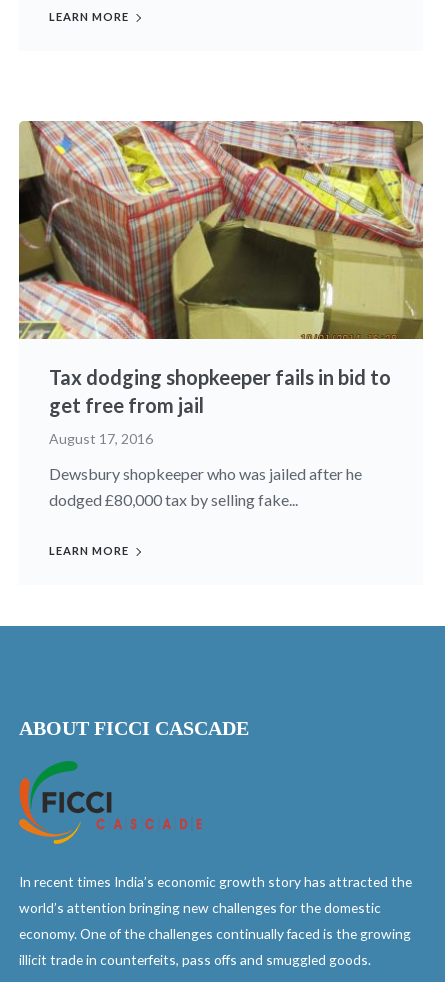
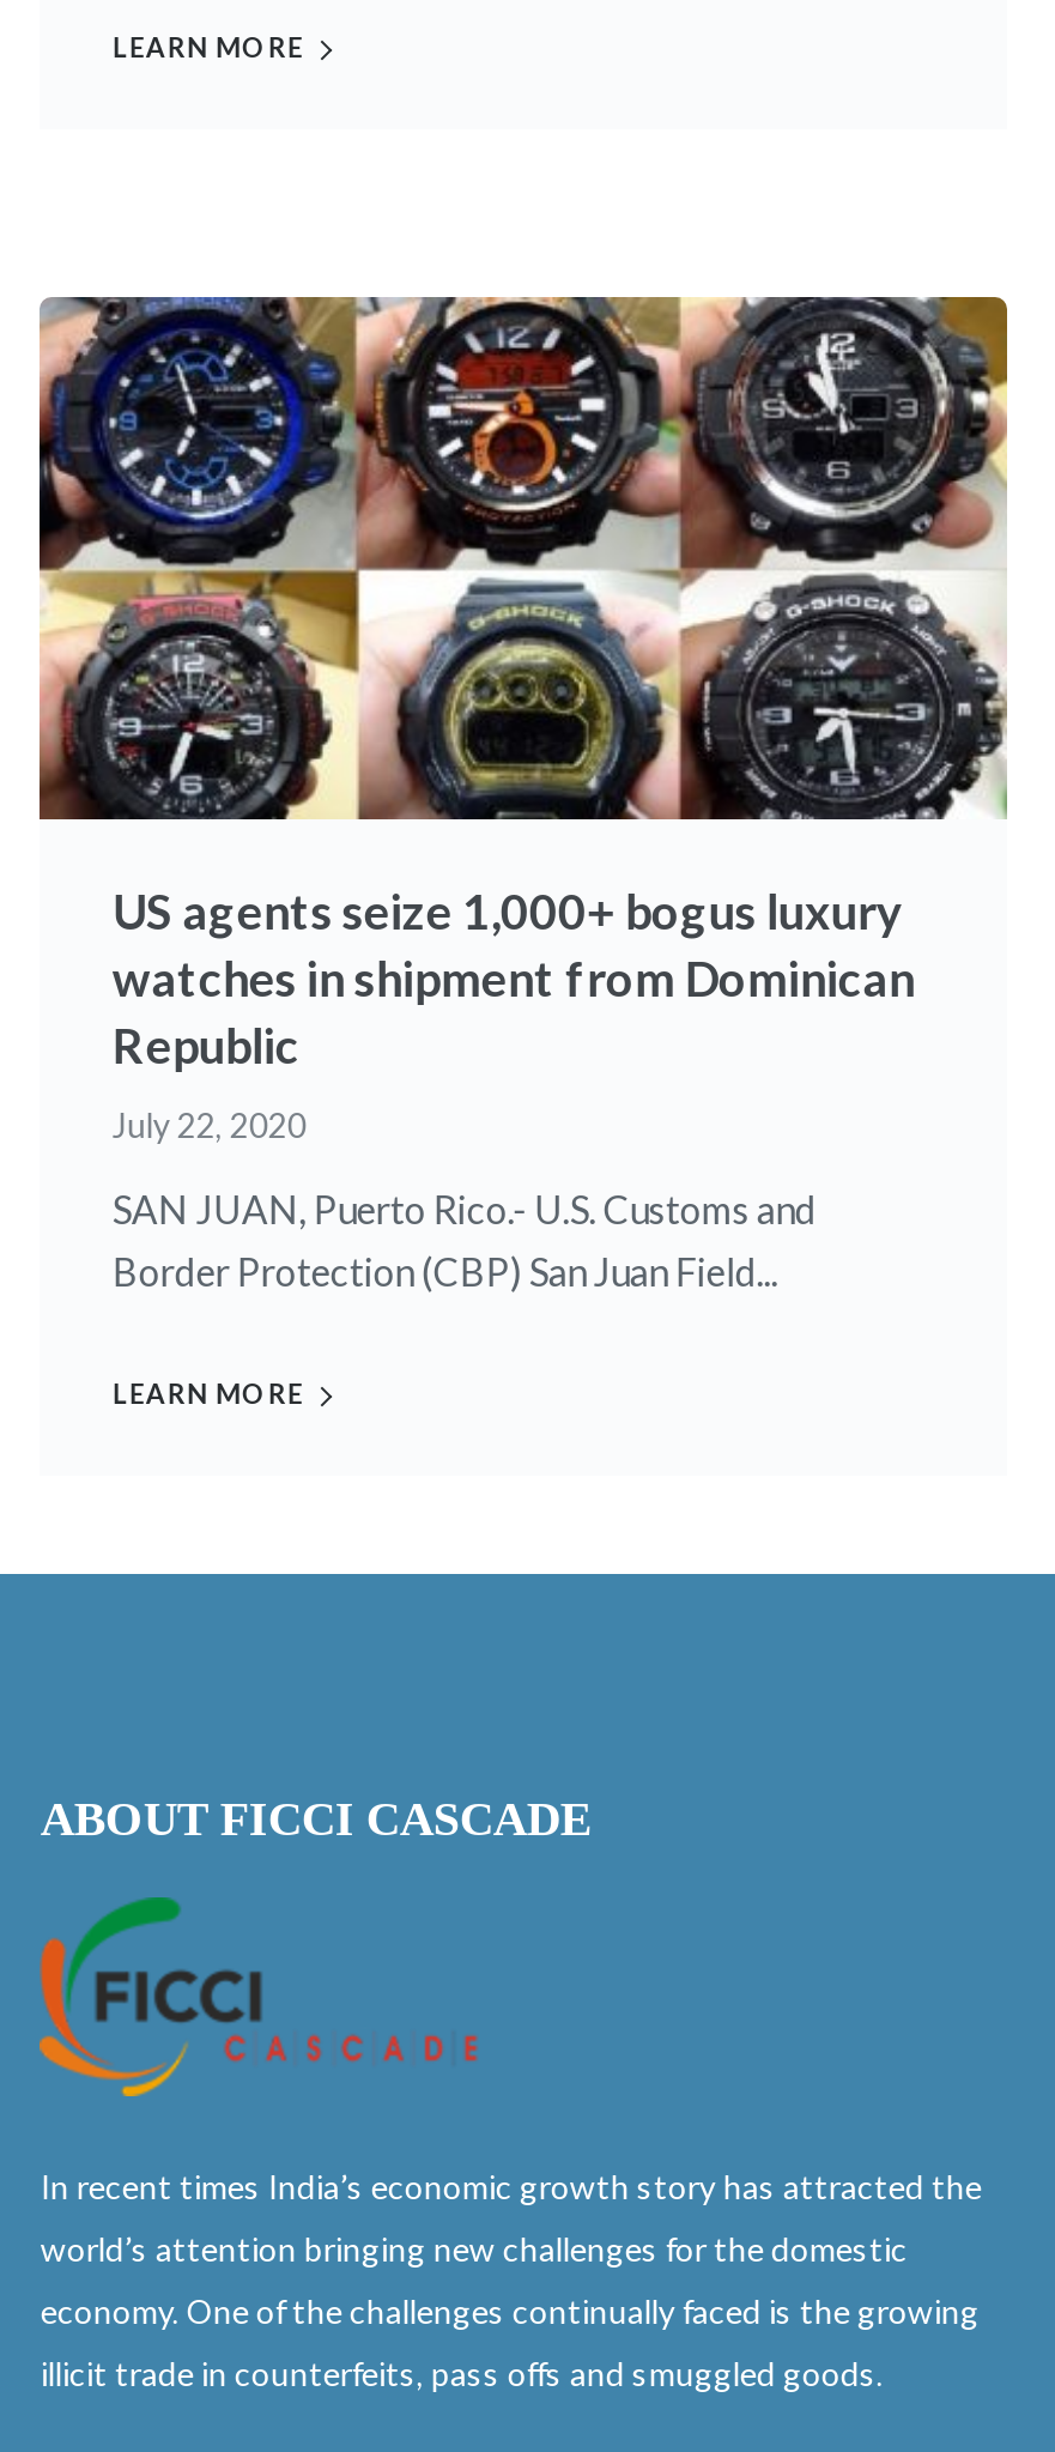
[18,120,424,417] [image] | Tax dodging shopkeeper fails in bid to | get free from jail -> [40,296,1007,1073] [image] | US agents seize 1,000+ bogus luxury | watches in shipment from Dominican | Republic
[49,430,153,447] August 17, 2016 -> [112,1104,306,1144] July 22, 2020
[49,464,362,509] Dewsbury shopkeeper who was jailed after he | dodged £80,000 tax by selling fake... -> [112,1185,816,1293] SAN JUAN, Puerto Rico.- U.S. Customs and | Border Protection (CBP) San Juan Field...

